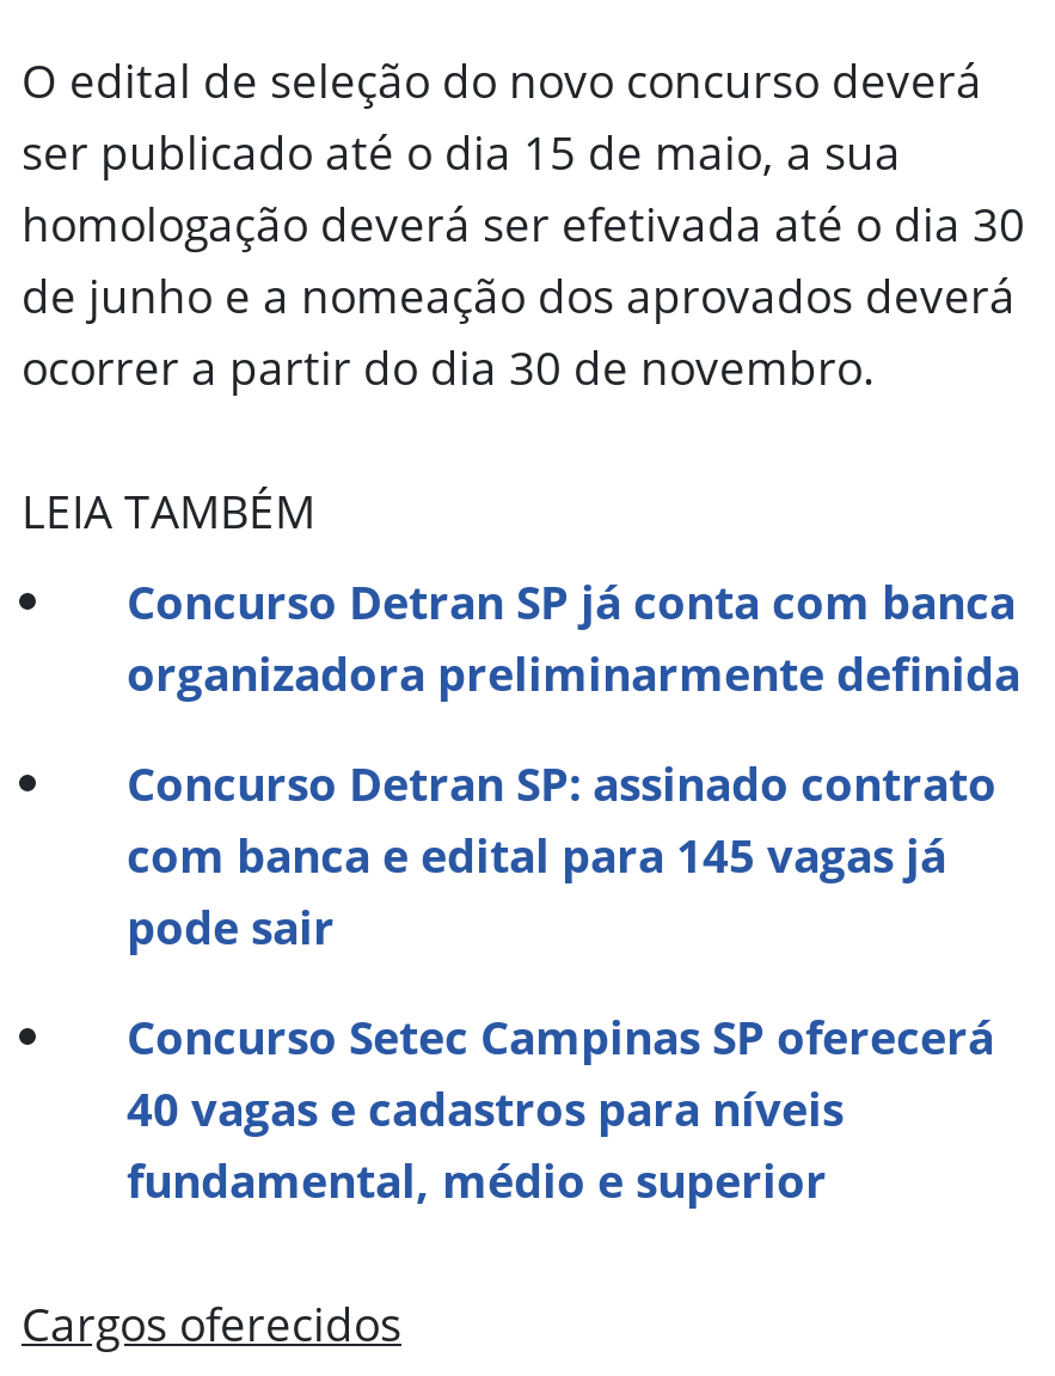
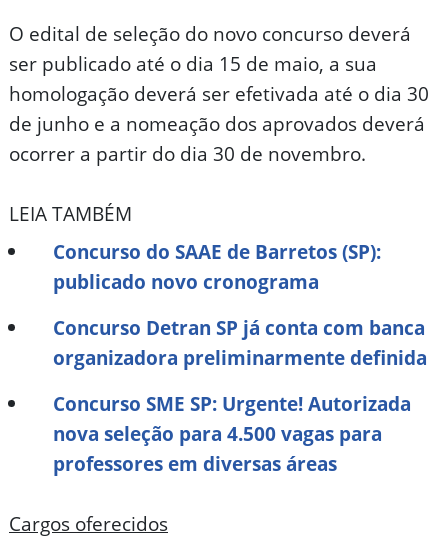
none -> [53,238,381,295] Concurso do SAAE de Barretos (SP): | publicado novo cronograma
moved [127,569,1020,705] -> [53,314,427,371]: Concurso Detran SP já conta com banca | organizadora preliminarmente definida
[127,751,996,1212] Concurso Detran SP: assinado contrato | com banca e edital para 145 vagas já | pode sair | Concurso Setec Campinas SP oferecerá | 40 vagas e cadastros para níveis | fundamental, médio e superior -> [53,390,411,477] Concurso SME SP: Urgente! Autorizada | nova seleção para 4.500 vagas para | professores em diversas áreas

